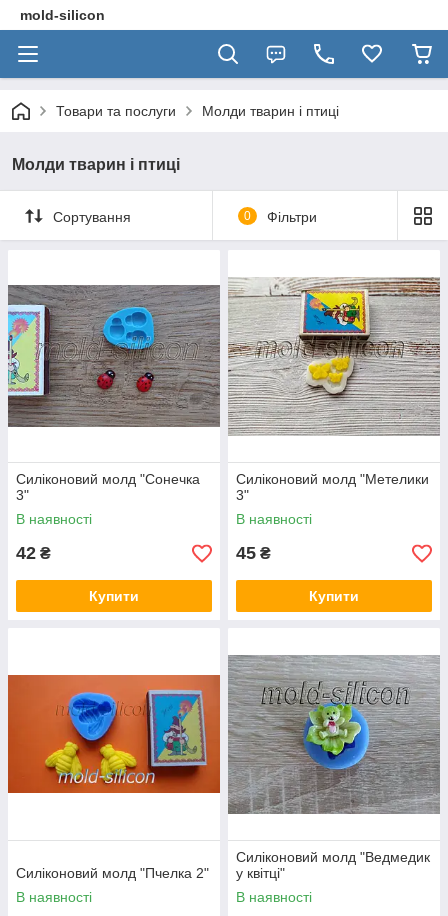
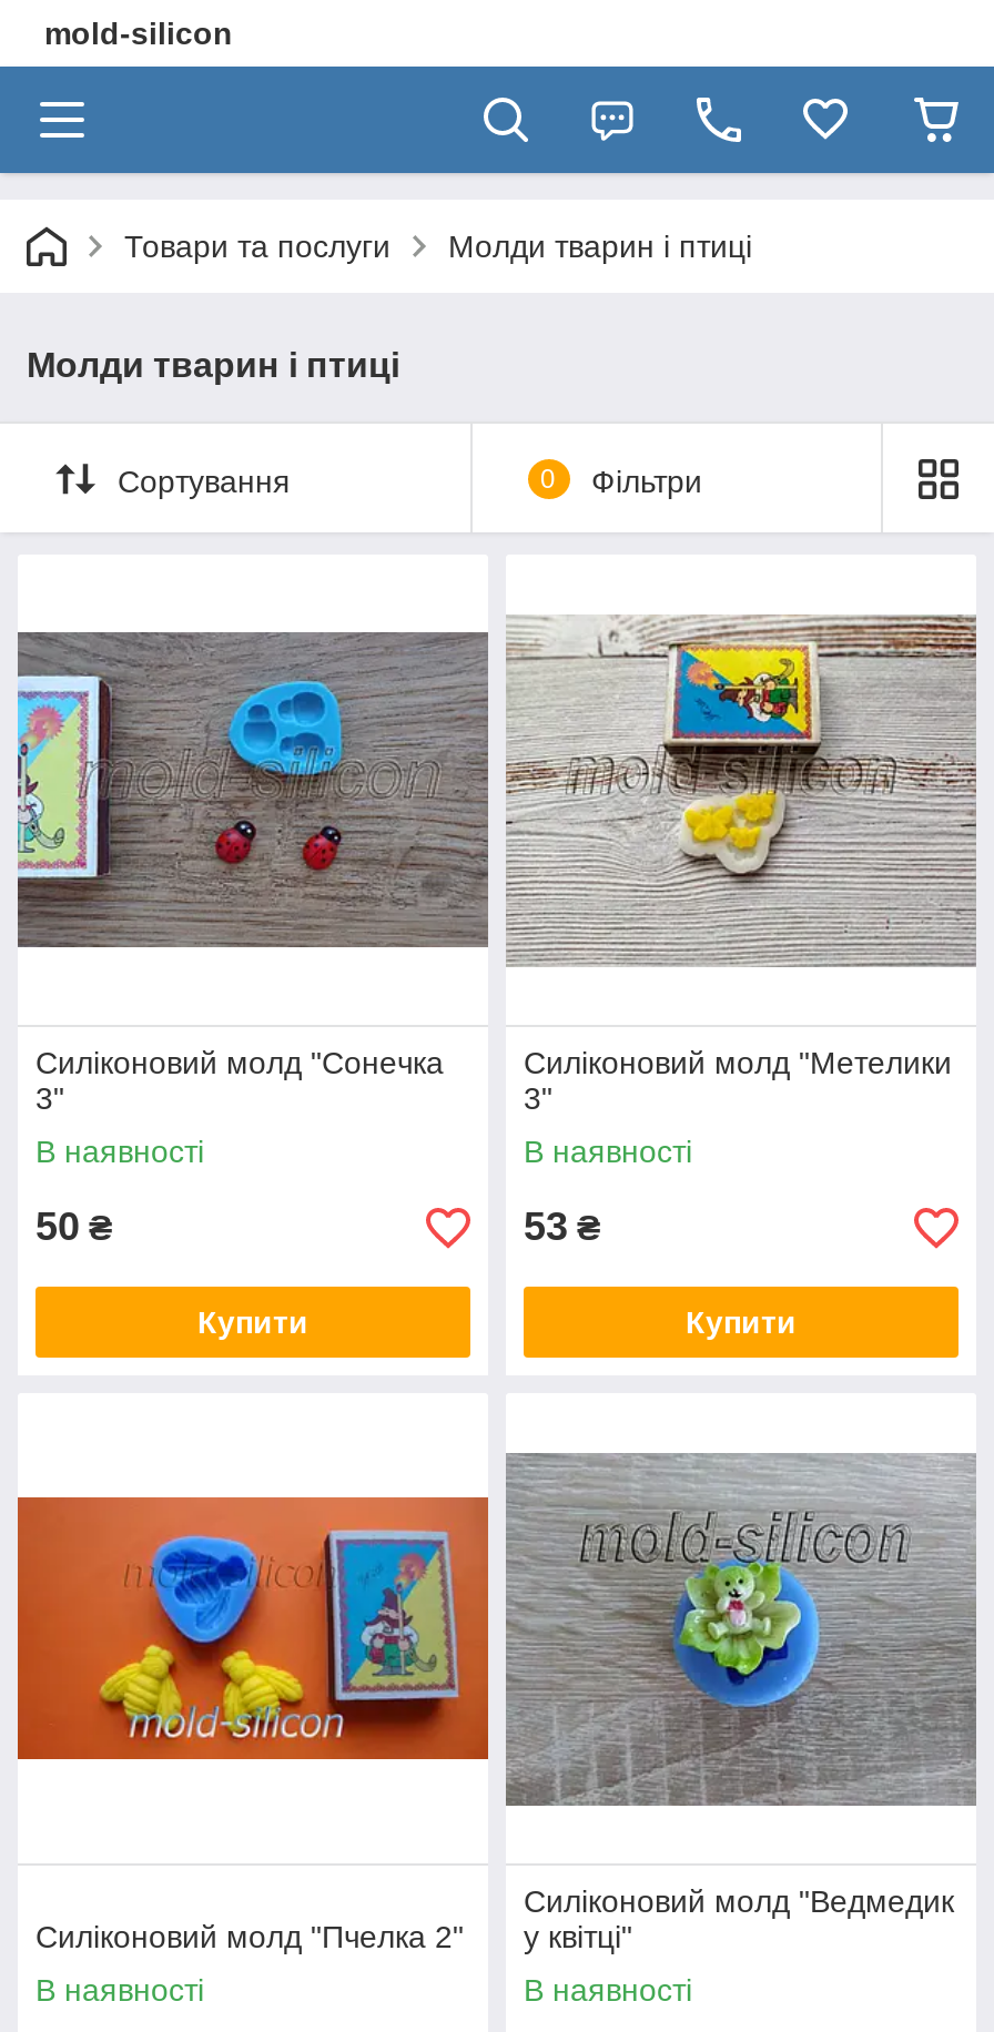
[16,543,51,563] 42 ₴ -> [35,1205,113,1249] 50 ₴
[236,543,271,563] 45 ₴ -> [524,1205,601,1249] 53 ₴

